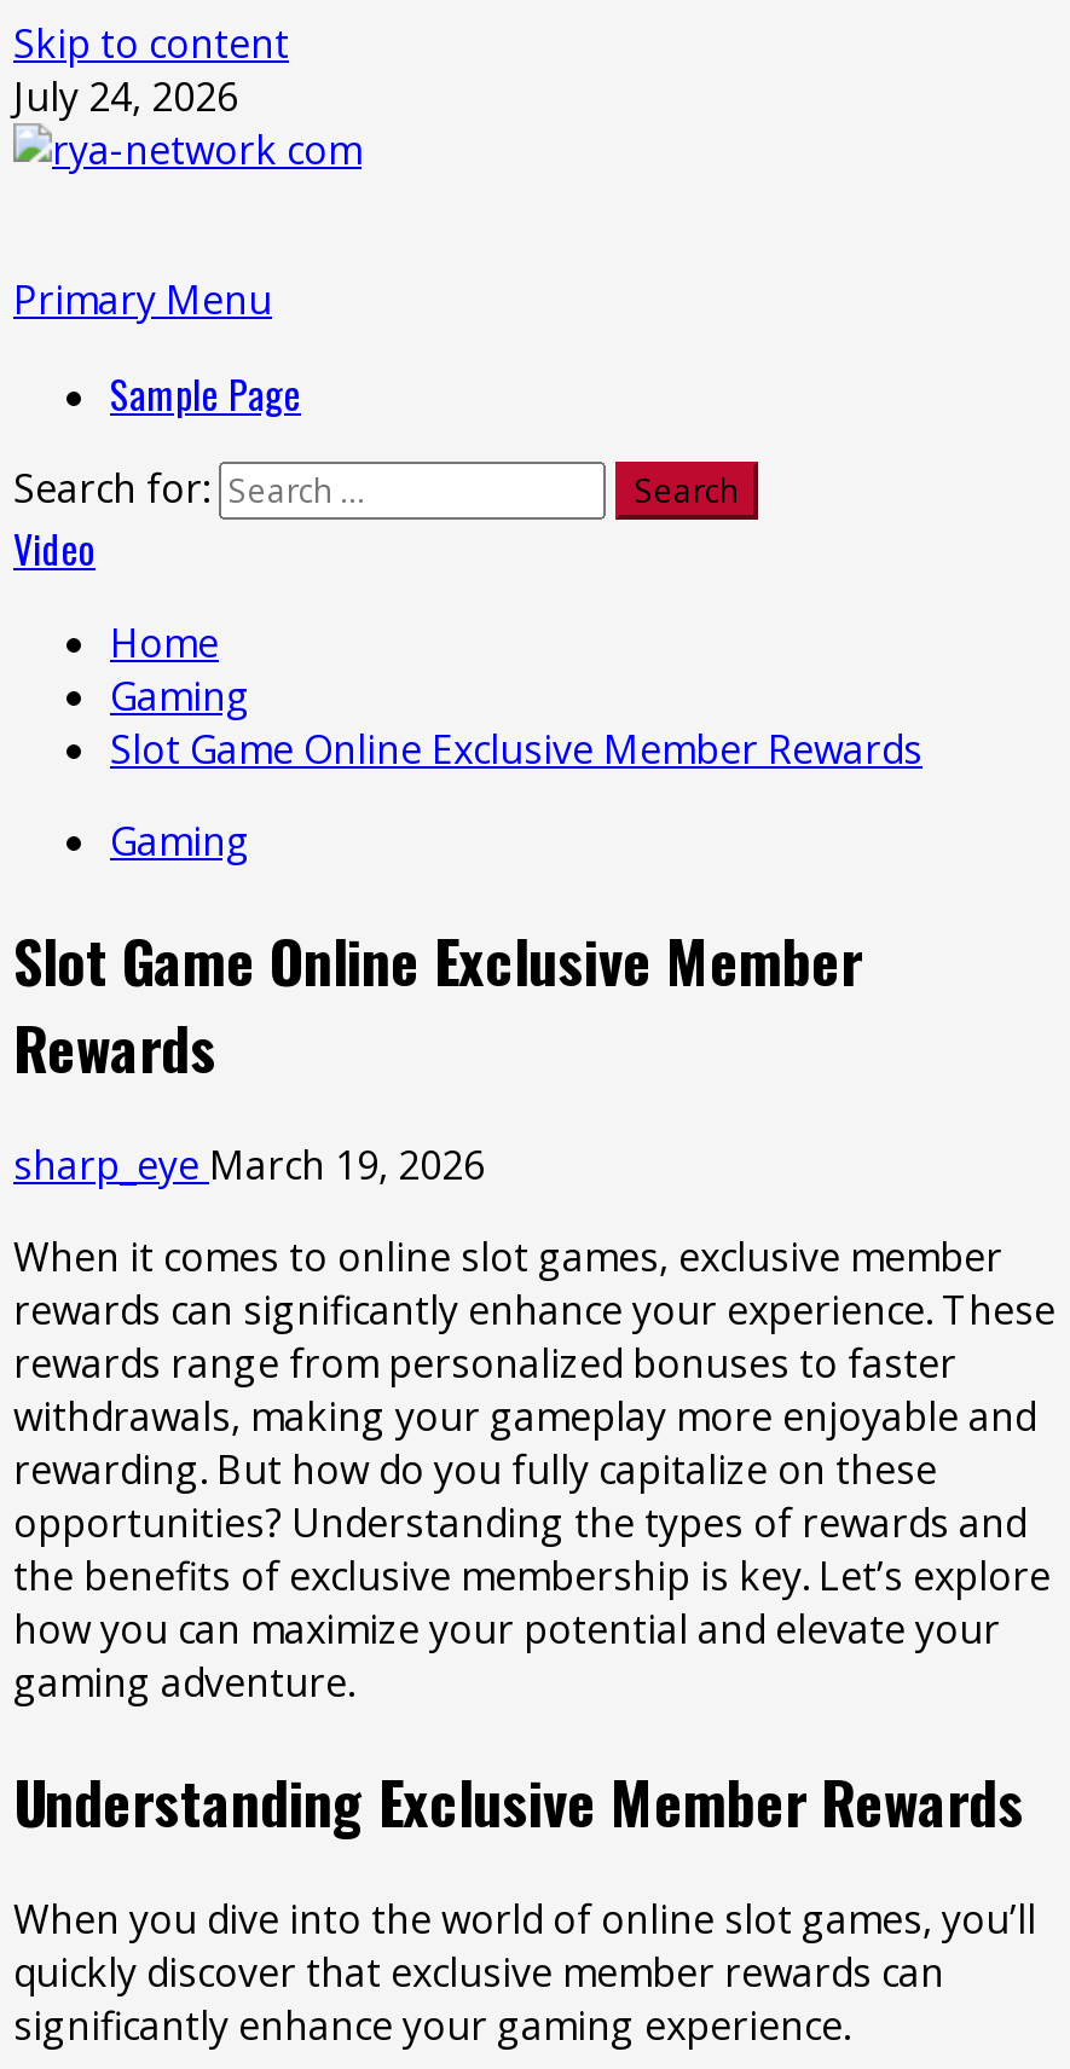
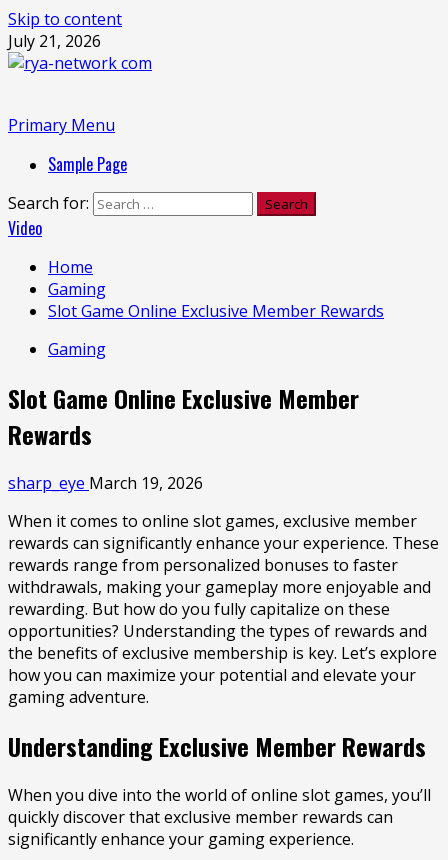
[13,70,238,123] July 24, 2026 -> [8,30,101,52] July 21, 2026

